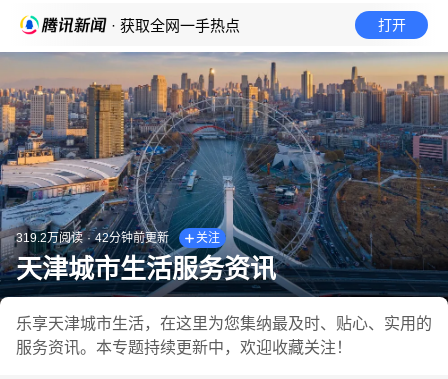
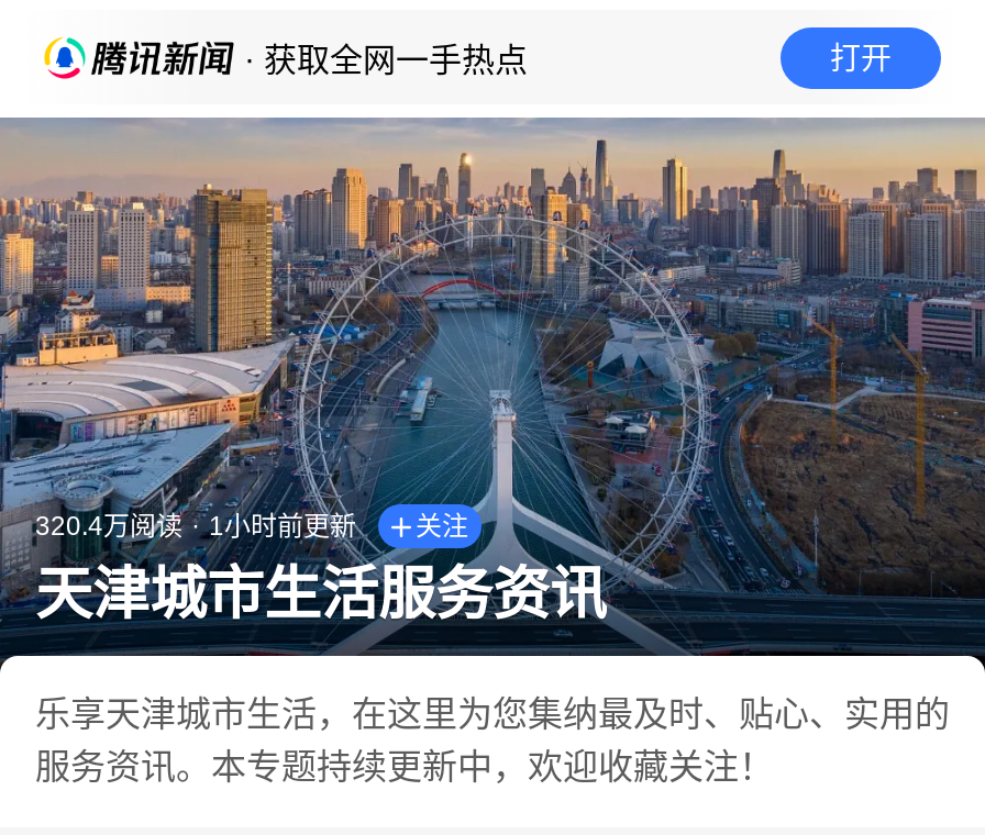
[16,231,169,245] 319.2万阅读 · 42分钟前更新 -> [35,511,356,542] 320.4万阅读 · 1小时前更新

